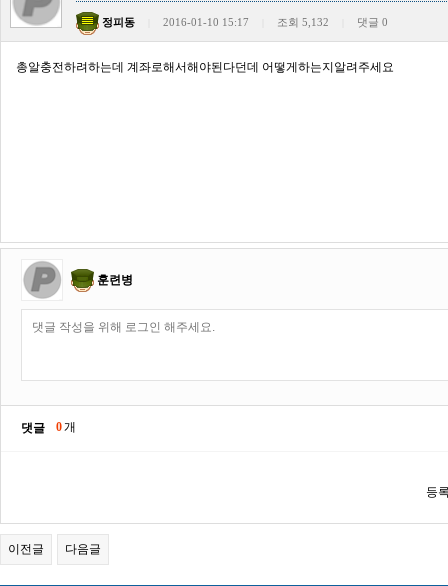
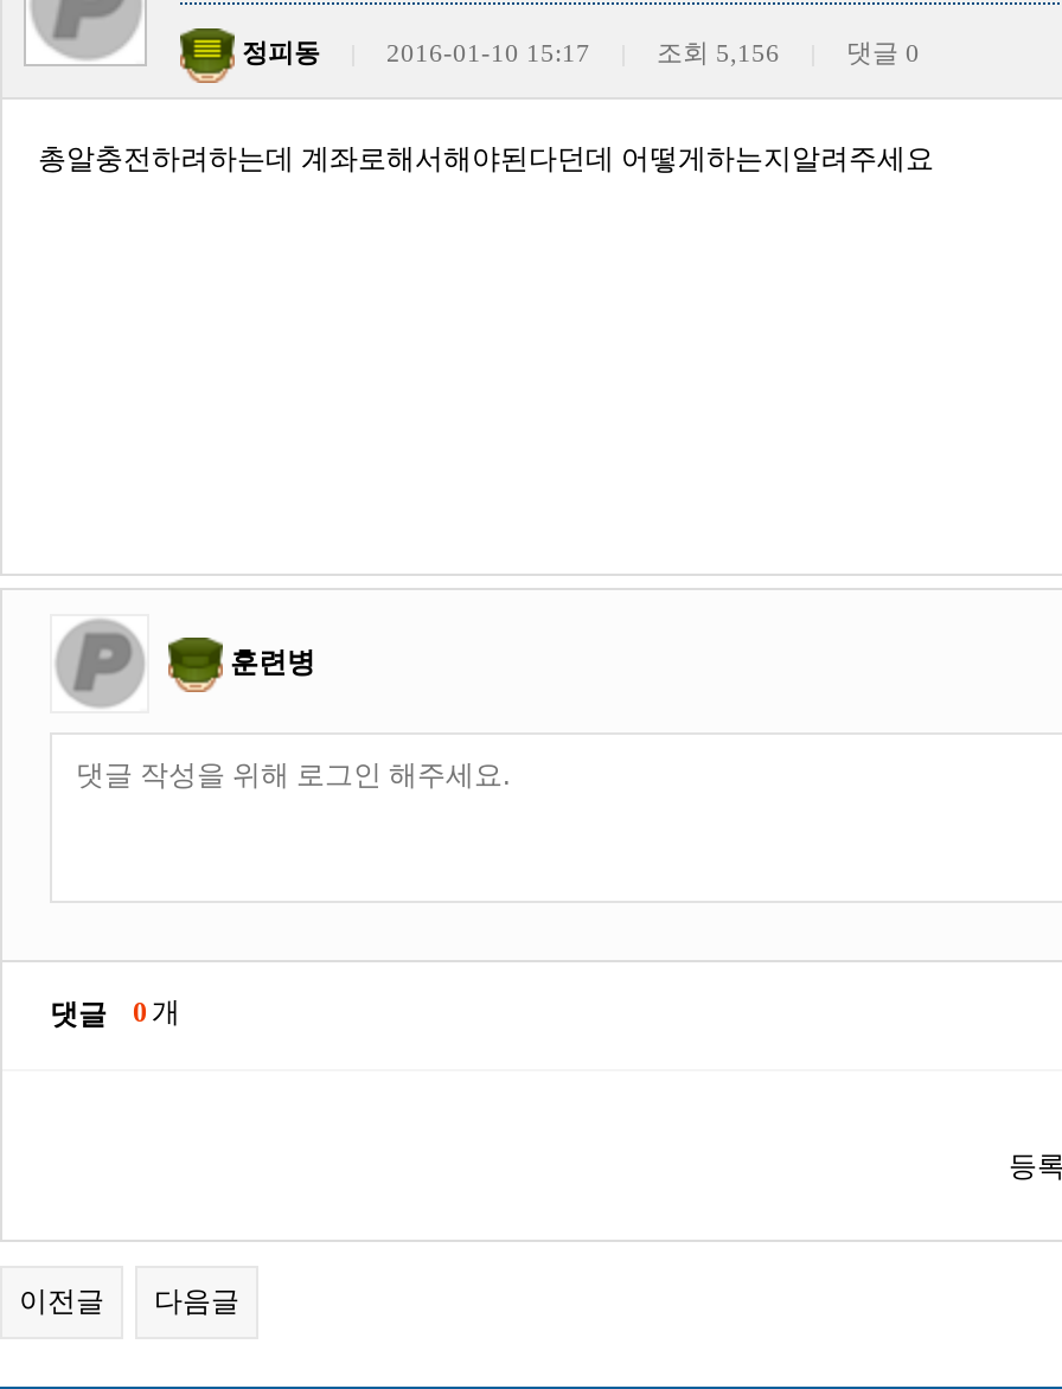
[160,16,388,28] 2016-01-10 15:17 조회 5,132 댓글 0 -> [379,38,920,66] 2016-01-10 15:17 조회 5,156 댓글 0

